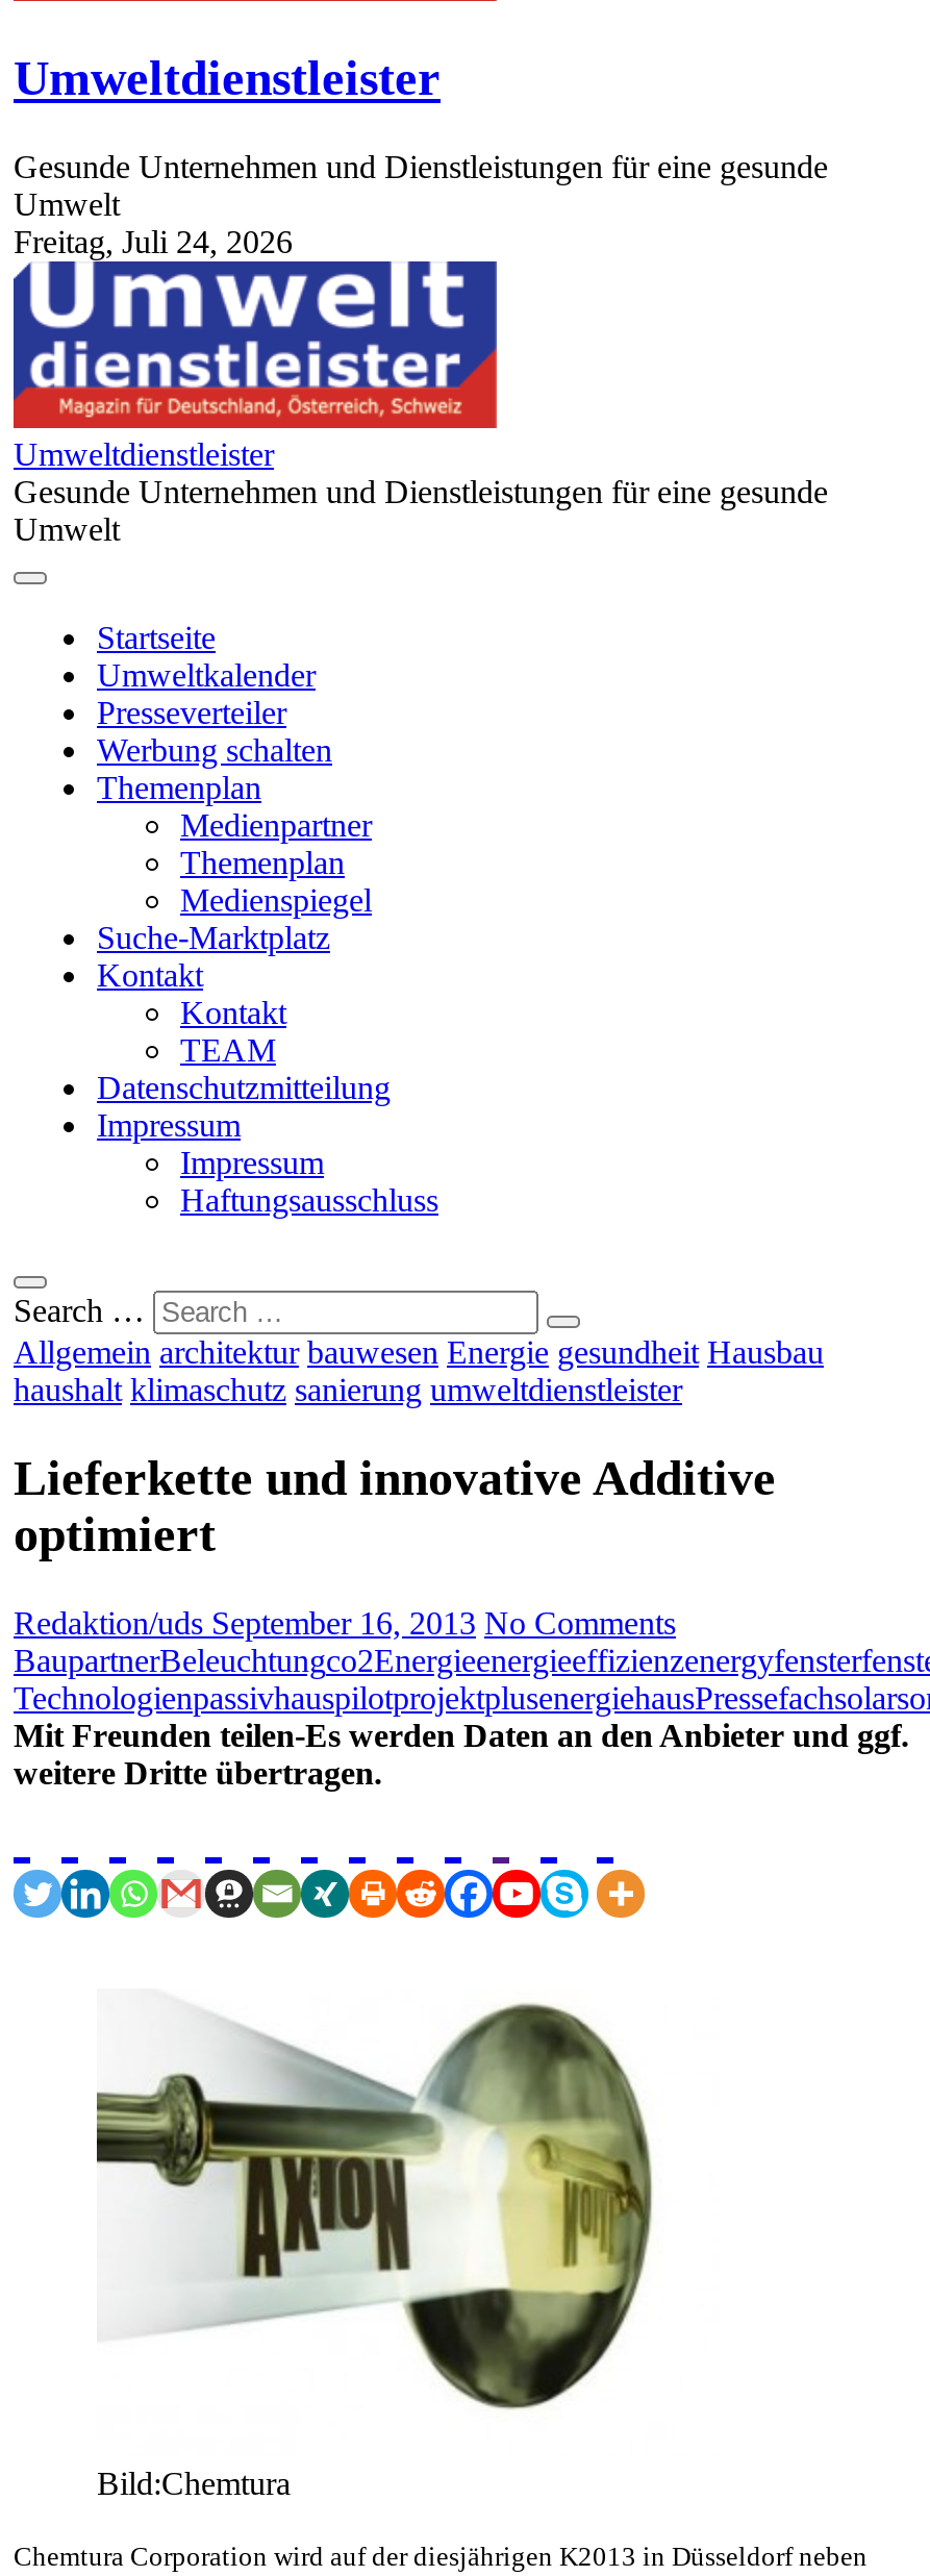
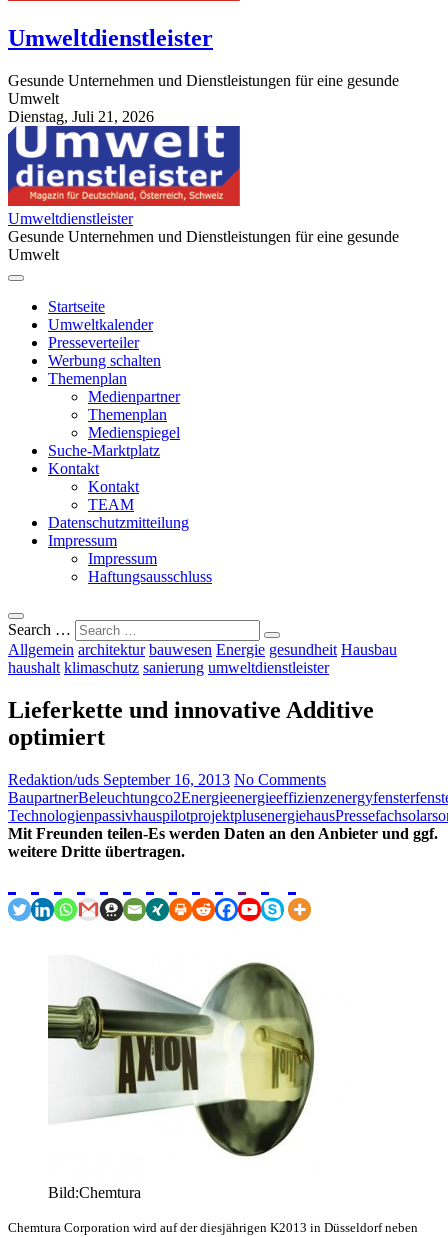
[14,224,293,259] Freitag, Juli 24, 2026 -> [8,108,154,125] Dienstag, Juli 21, 2026

